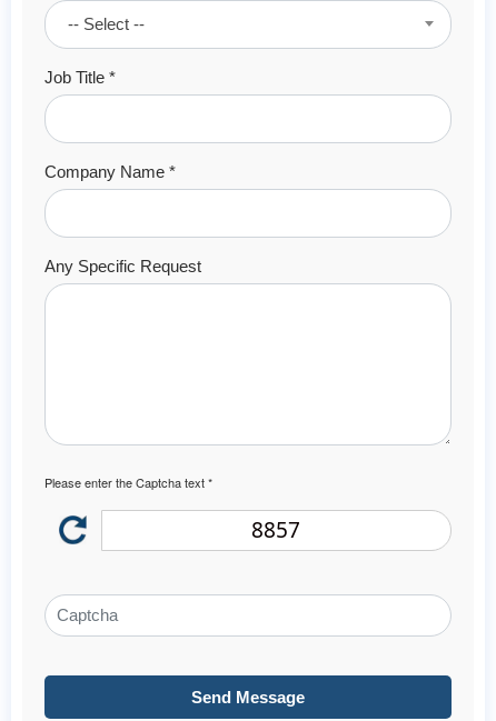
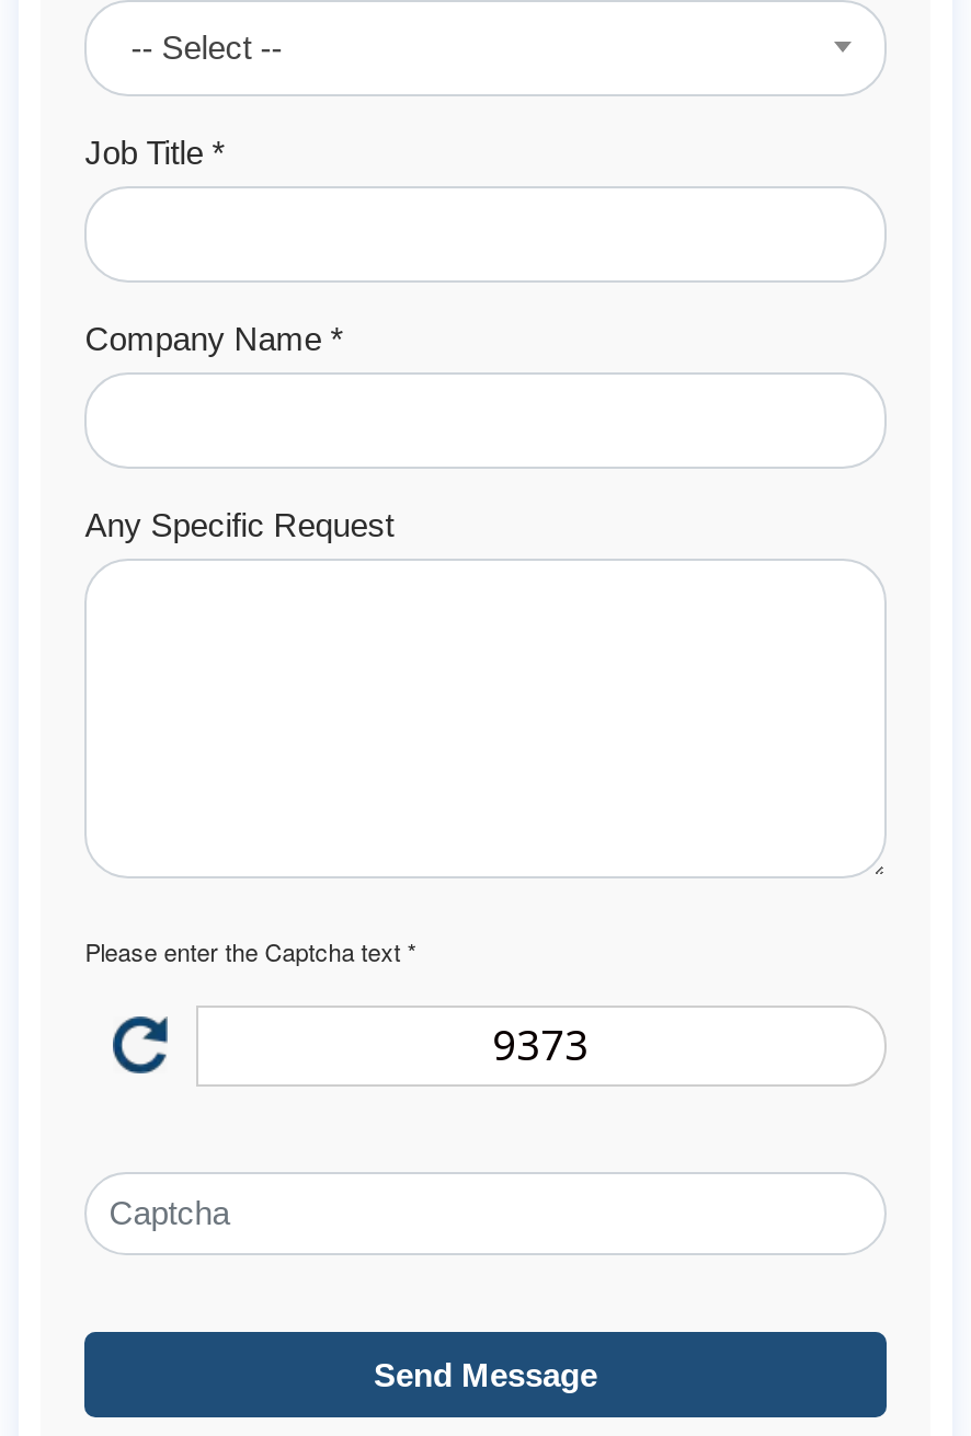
[251,515,300,544] 8857 -> [492,1016,589,1073] 9373

